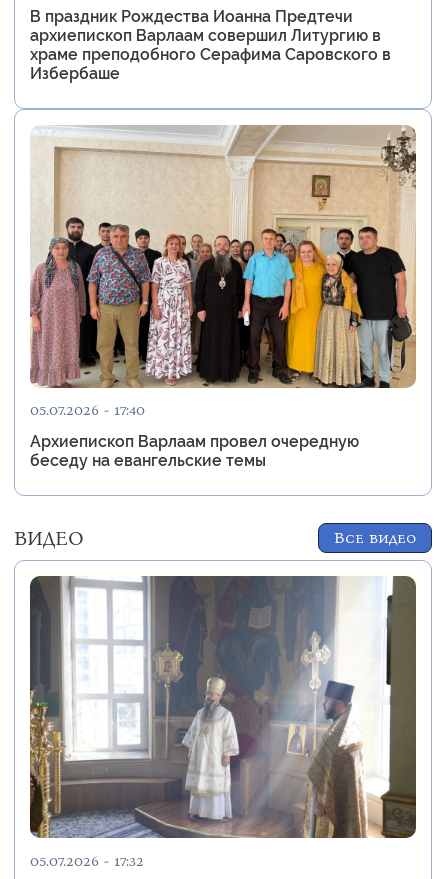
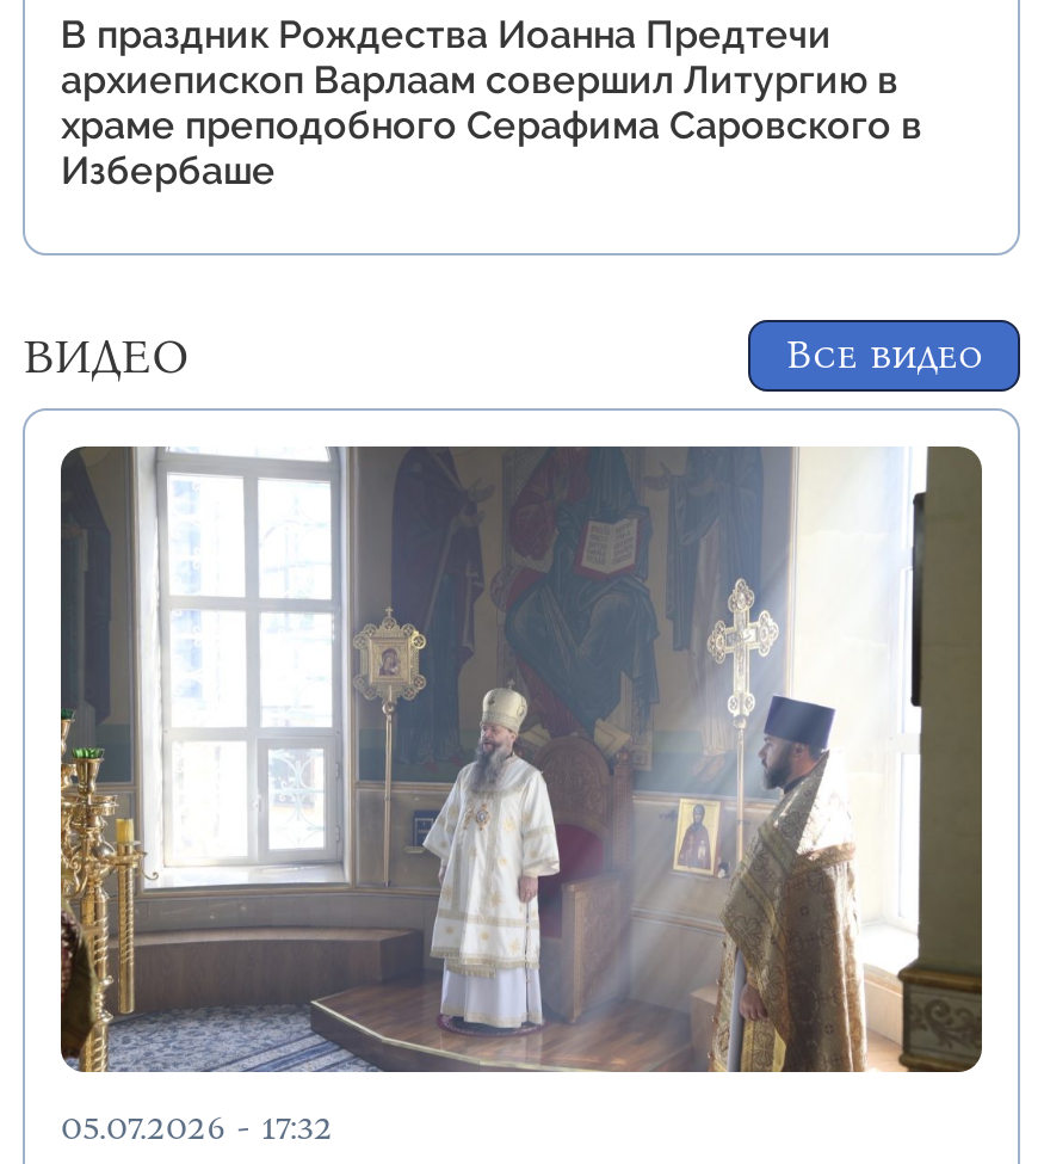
[30,124,417,470] [image] | 05.07.2026 - 17:40 | Архиепископ Варлаам провел очередную | беседу на евангельские темы -> none

